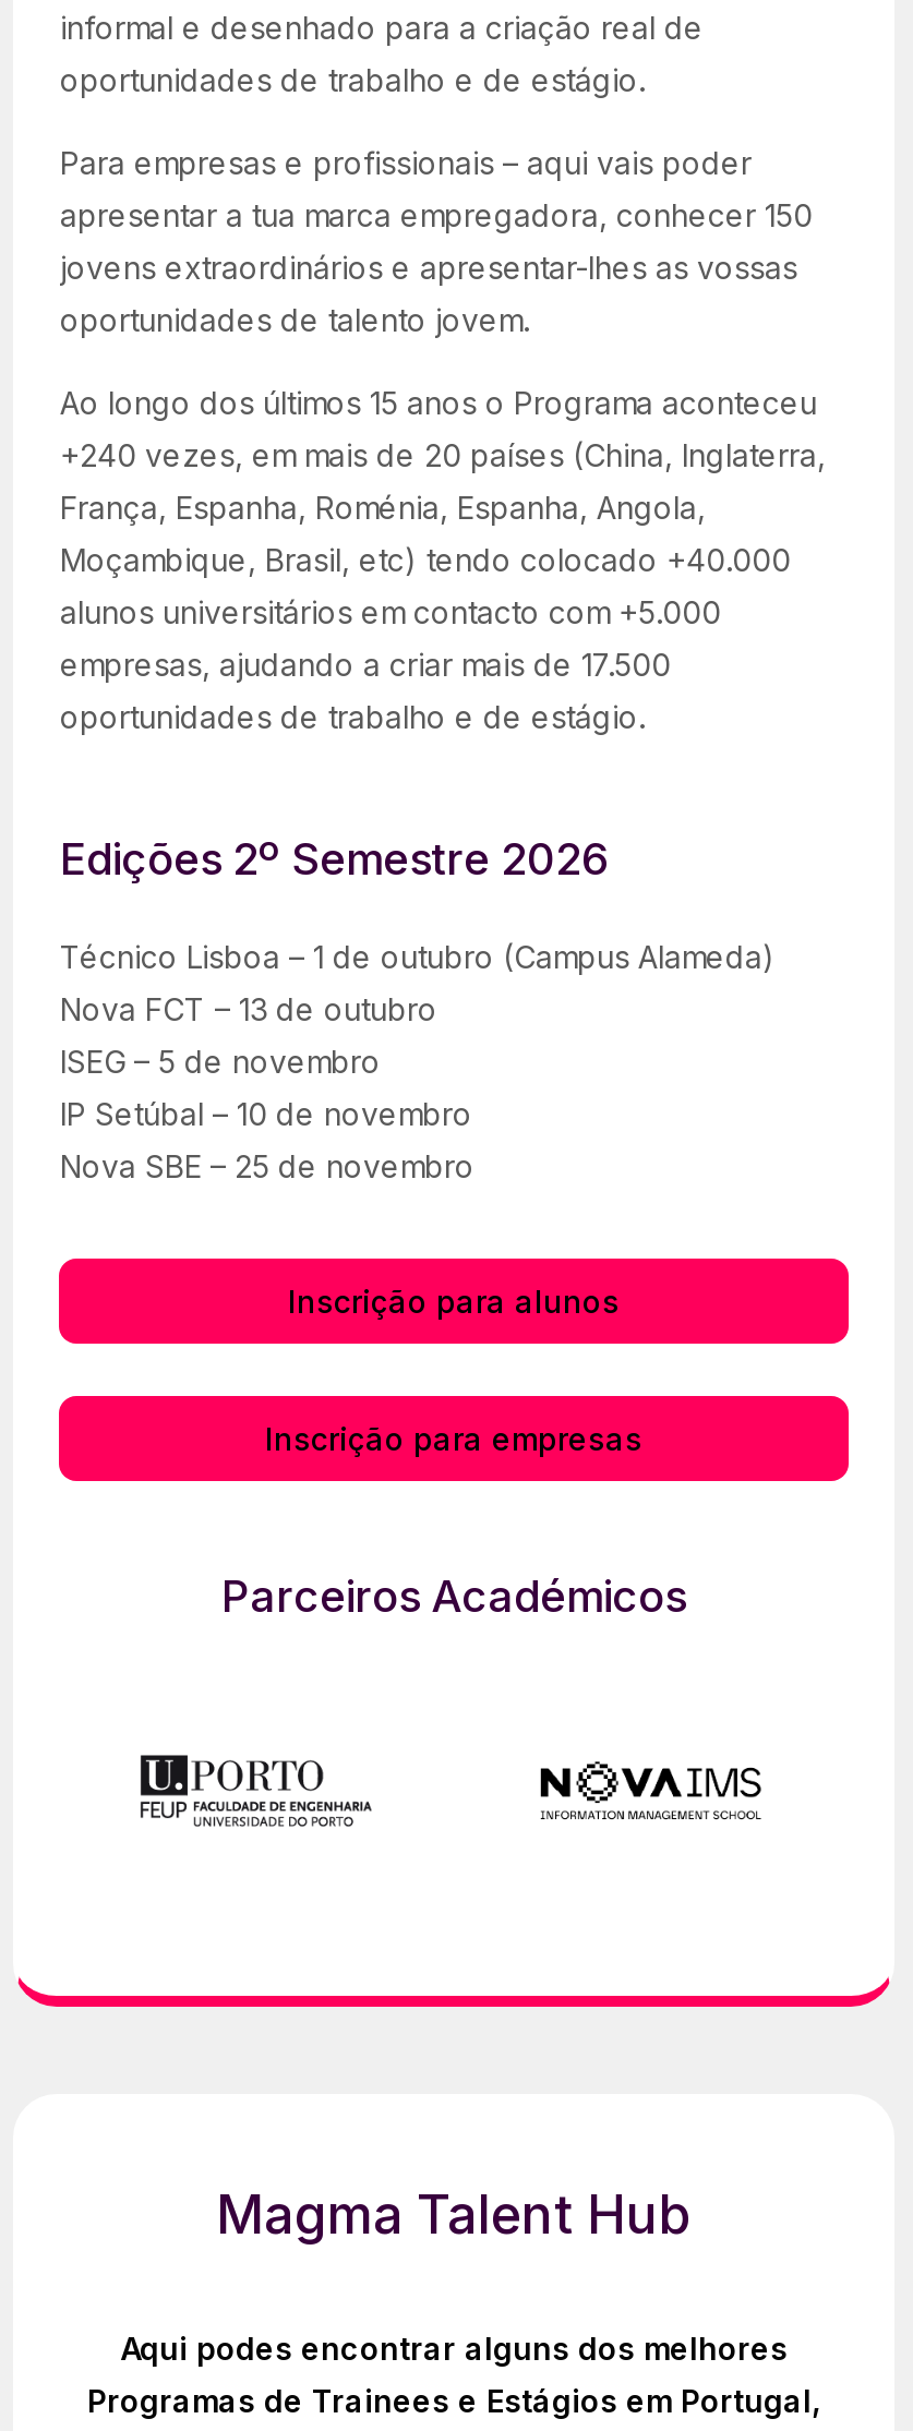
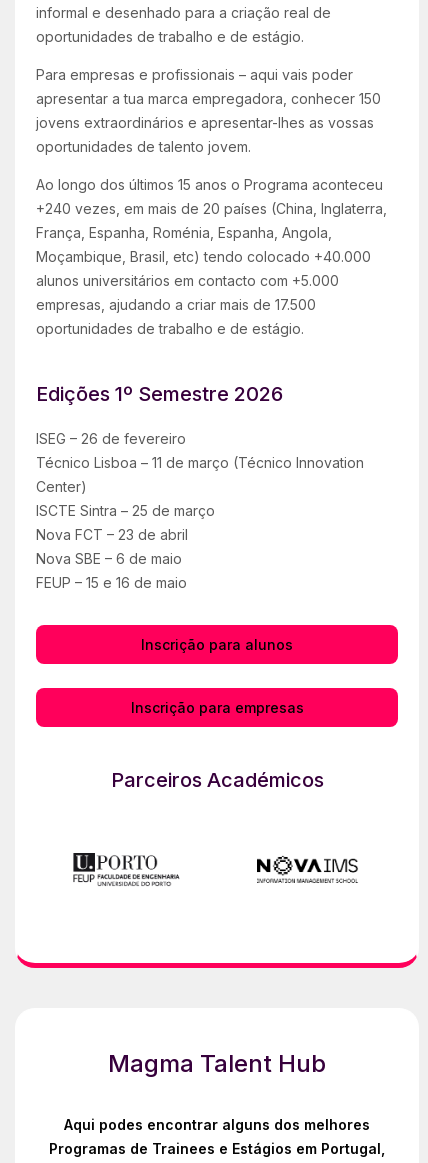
[60,834,607,886] Edições 2º Semestre 2026 -> [36,382,283,406] Edições 1º Semestre 2026
[60,938,775,1185] Técnico Lisboa – 1 de outubro (Campus Alameda) | Nova FCT – 13 de outubro | ISEG – 5 de novembro | IP Setúbal – 10 de novembro | Nova SBE – 25 de novembro -> [36,430,364,591] ISEG – 26 de fevereiro | Técnico Lisboa – 11 de março (Técnico Innovation | Center) | ISCTE Sintra – 25 de março | Nova FCT – 23 de abril | Nova SBE – 6 de maio | FEUP – 15 e 16 de maio

